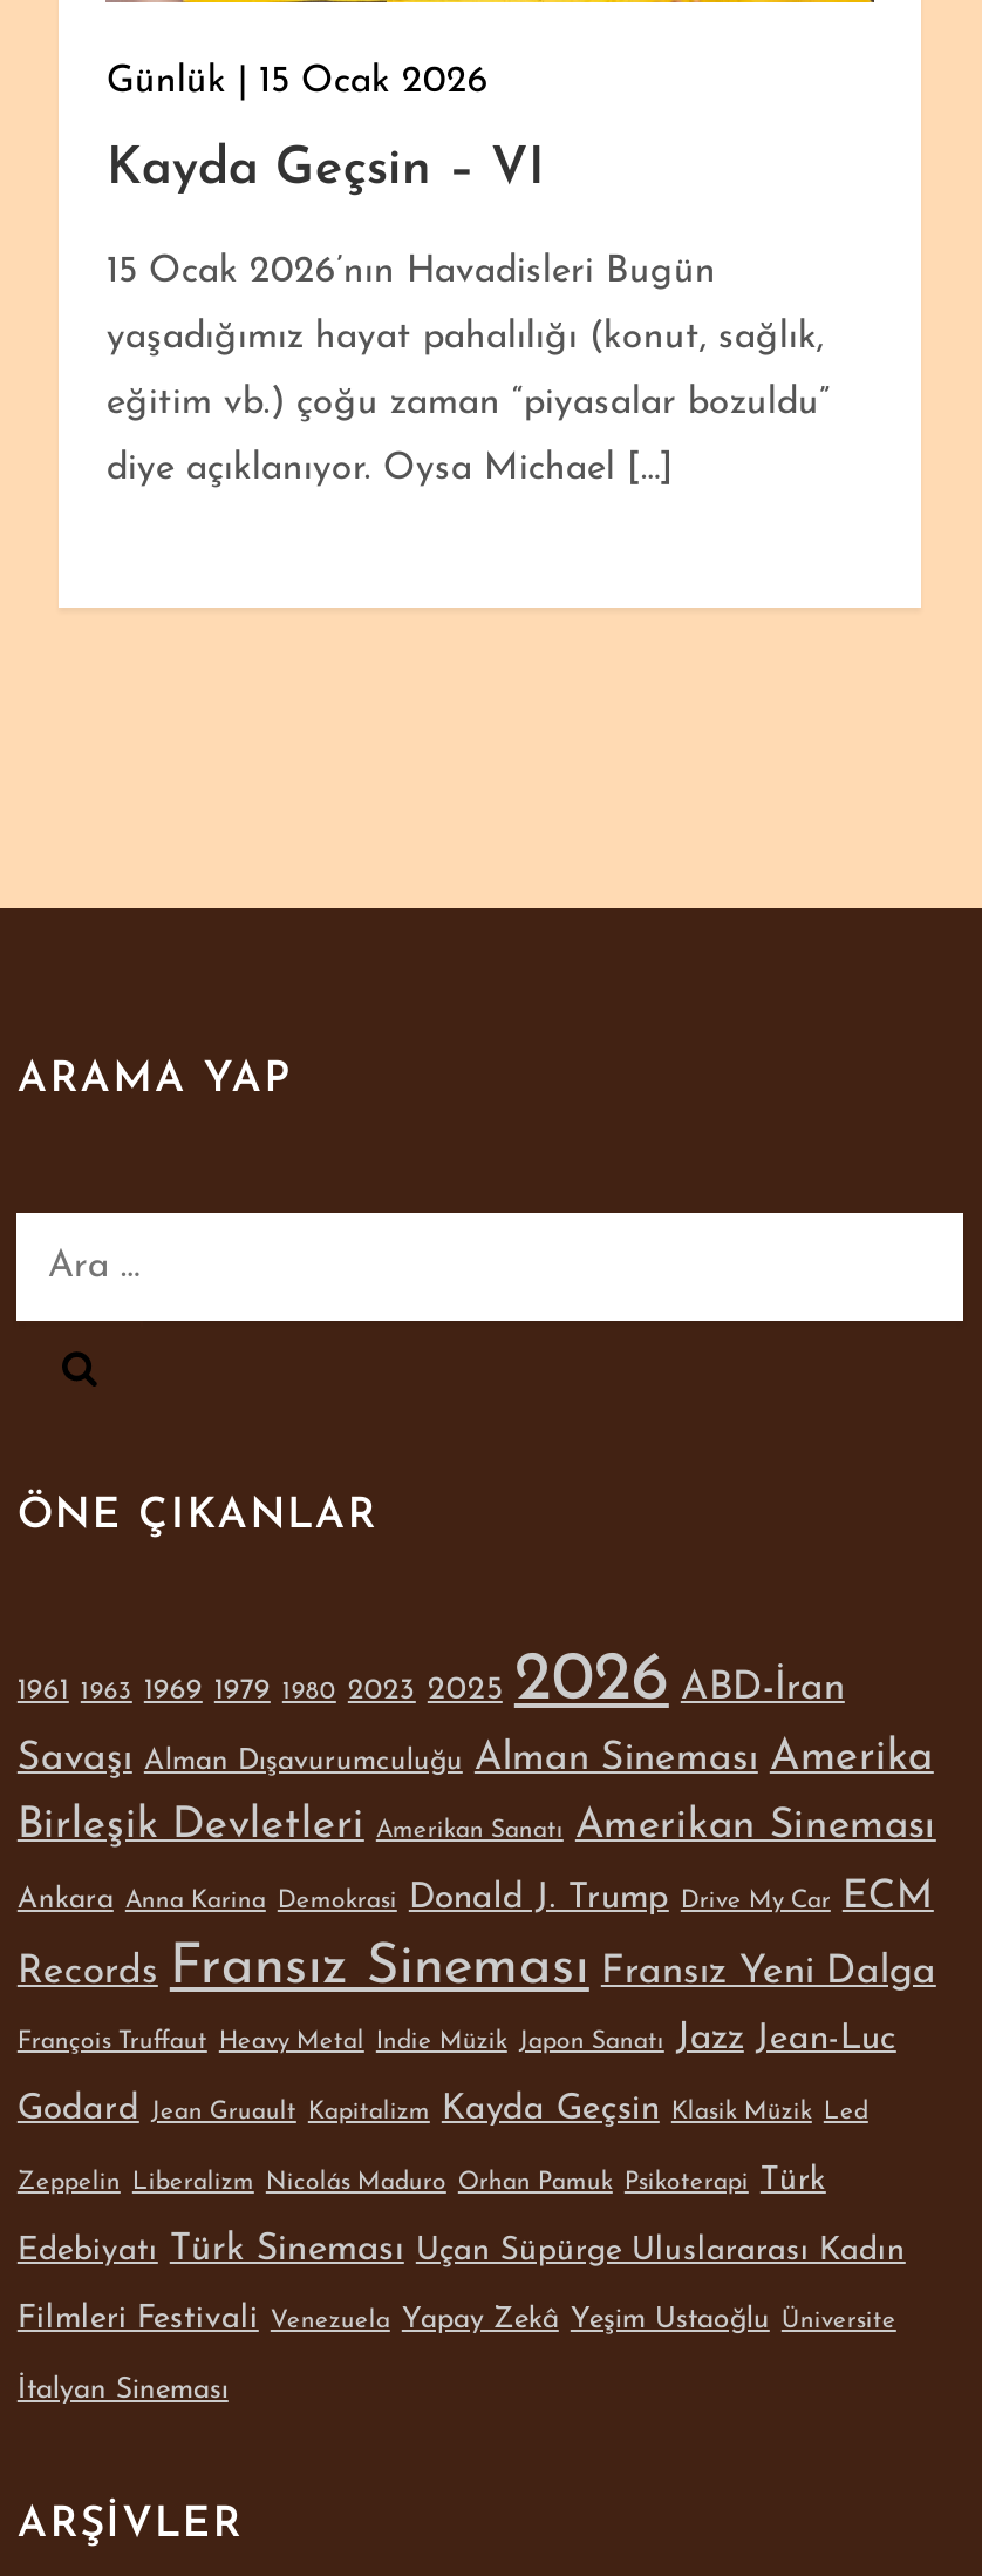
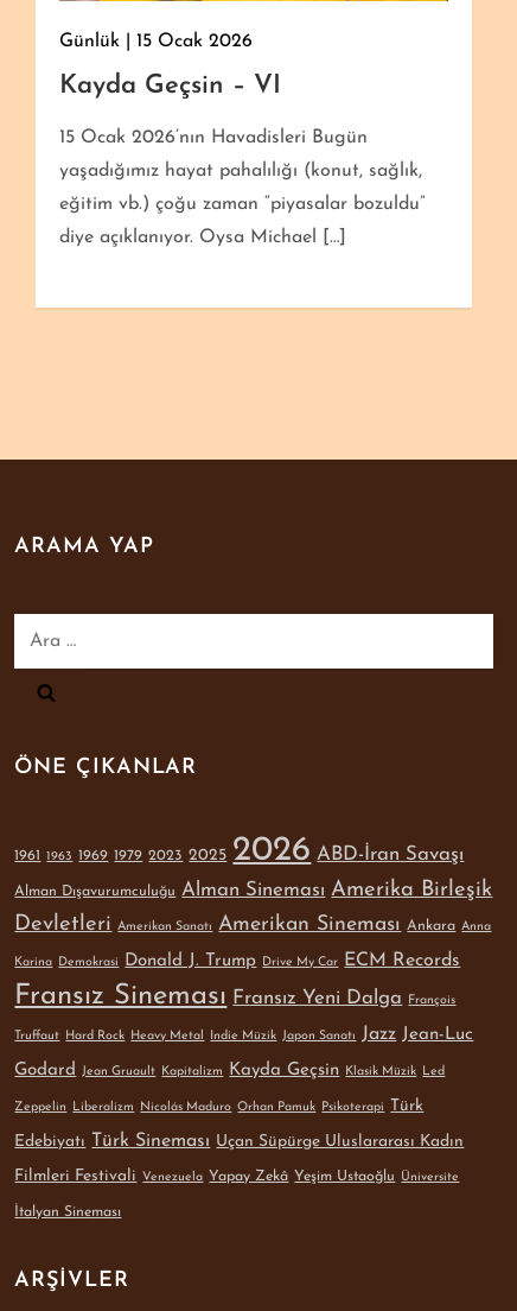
[17,1647,936,2058] 1961 1963 1969 1979 1980 2023 2025 2026 ABD-İran | Savaşı Alman Dışavurumculuğu Alman Sineması Amerika | Birleşik Devletleri Amerikan Sanatı Amerikan Sineması | Ankara Anna Karina Demokrasi Donald J. Trump Drive My Car ECM | Records Fransız Sineması Fransız Yeni Dalga | François Truffaut Heavy Metal Indie Müzik Japon Sanatı Jazz Jean-Luc -> [15,834,493,1044] 1961 1963 1969 1979 2023 2025 2026 ABD-İran Savaşı | Alman Dışavurumculuğu Alman Sineması Amerika Birleşik | Devletleri Amerikan Sanatı Amerikan Sineması Ankara Anna | Karina Demokrasi Donald J. Trump Drive My Car ECM Records | Fransız Sineması Fransız Yeni Dalga François | Truffaut Hard Rock Heavy Metal Indie Müzik Japon Sanatı Jazz Jean-Luc

